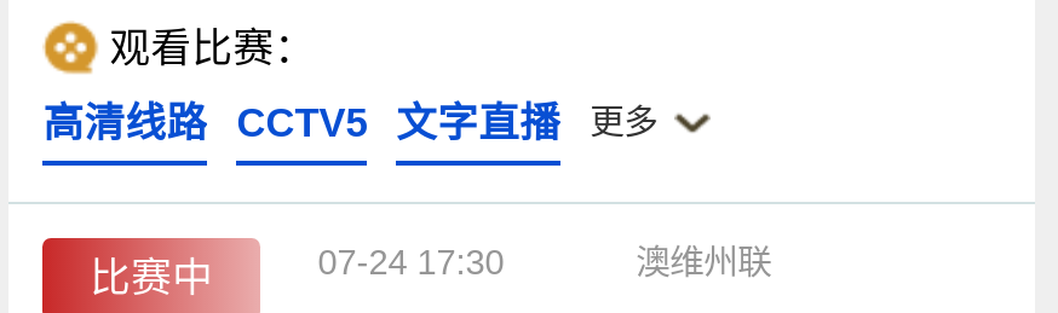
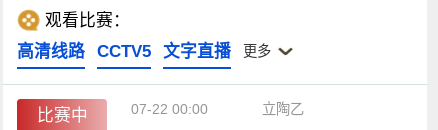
[318,243,771,282] 07-24 17:30 | 澳维州联 -> [131,101,304,117] 07-22 00:00 | 立陶乙

